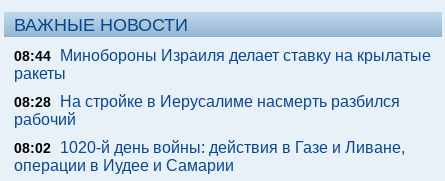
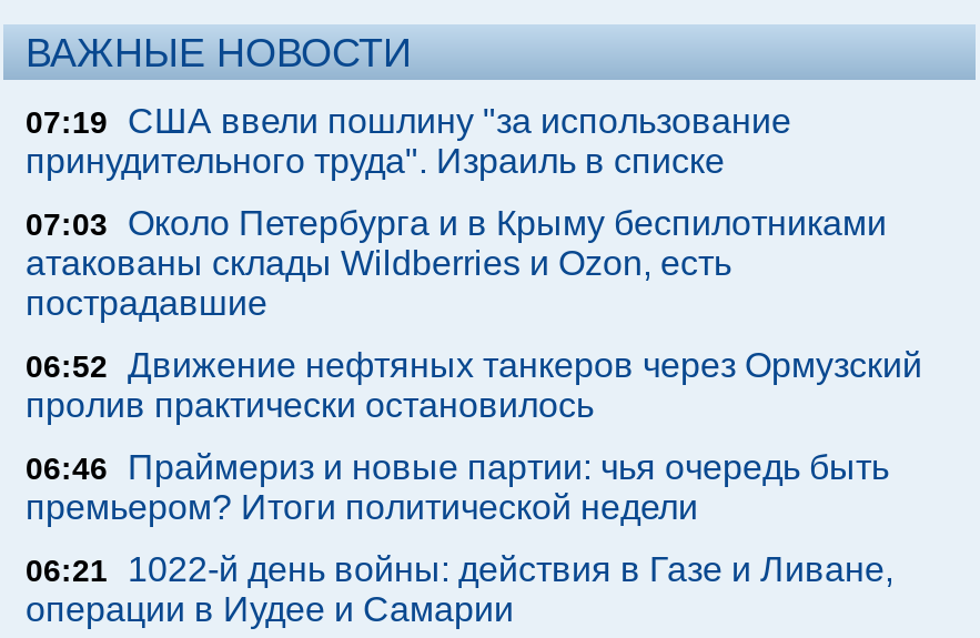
[14,47,431,156] 08:44 Минобороны Израиля делает ставку на крылатые | ракеты | 08:28 На стройке в Иерусалиме насмерть разбился | рабочий | 08:02 1020-й день войны: действия в Газе и Ливане, -> [26,102,922,588] 07:19 США ввели пошлину "за использование | принудительного труда". Израиль в списке | 07:03 Около Петербурга и в Крыму беспилотниками | атакованы склады Wildberries и Ozon, есть | пострадавшие | 06:52 Движение нефтяных танкеров через Ормузский | пролив практически остановилось | 06:46 Праймериз и новые партии: чья очередь быть | премьером? Итоги политической недели | 06:21 1022-й день войны: действия в Газе и Ливане,

